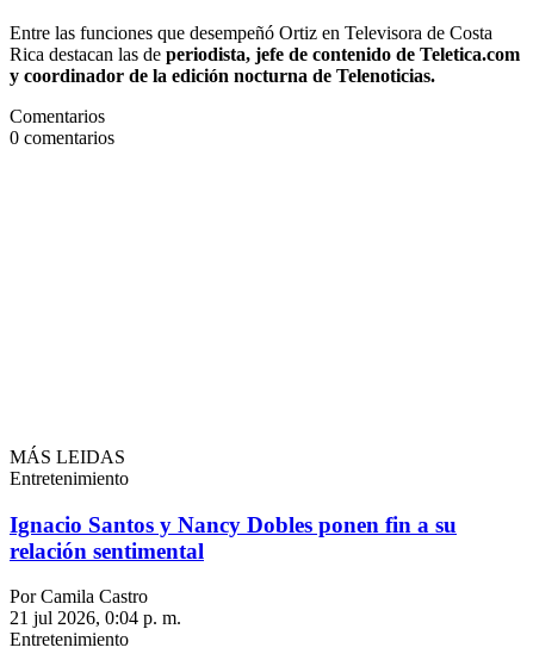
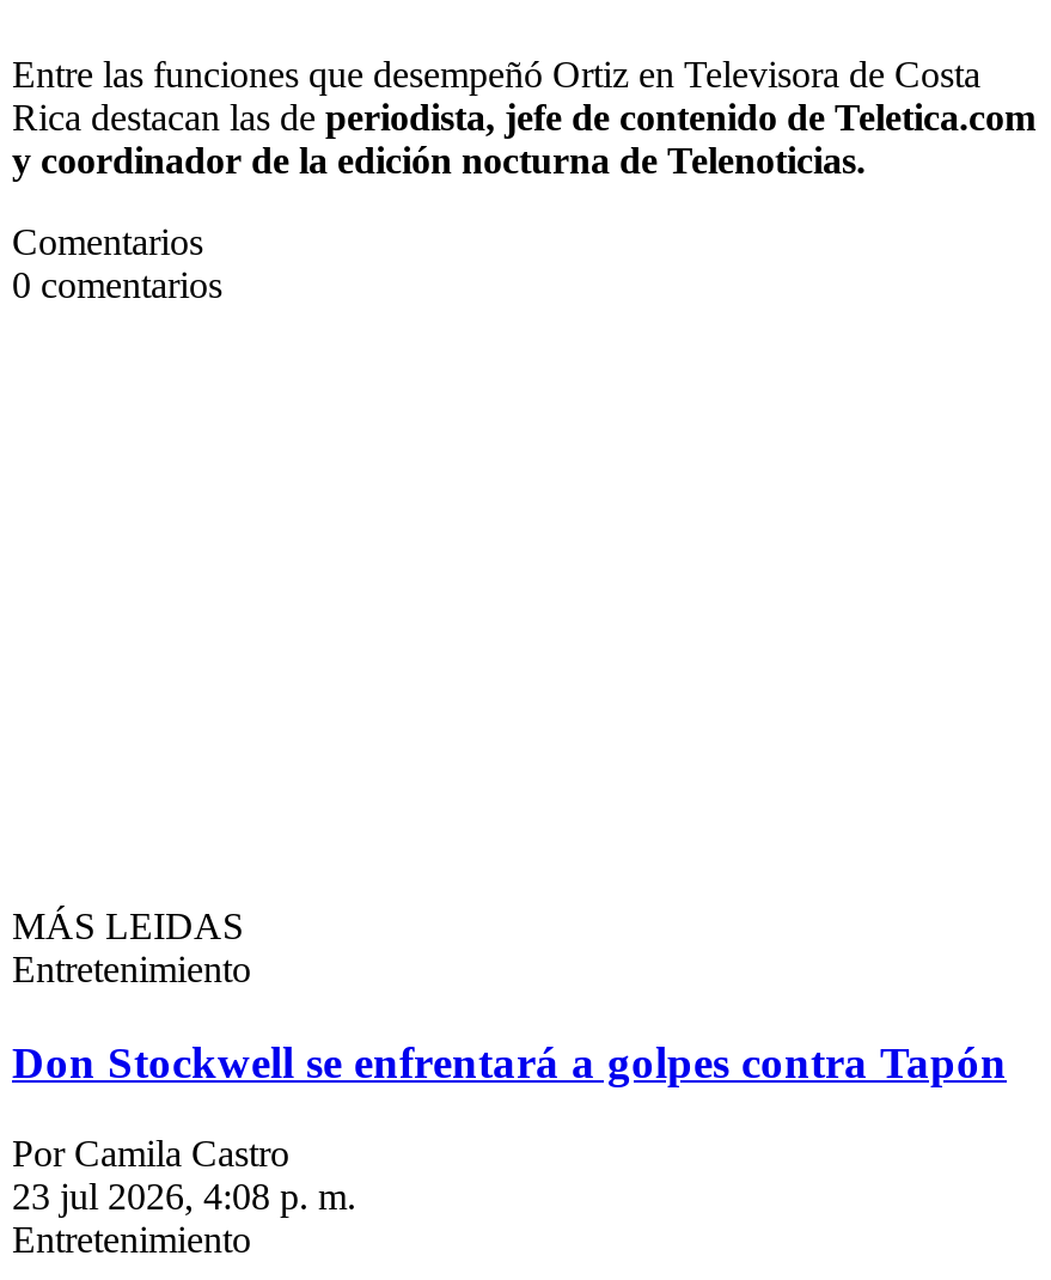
[10,512,457,563] Ignacio Santos y Nancy Dobles ponen fin a su | relación sentimental -> [12,1036,1007,1086] Don Stockwell se enfrentará a golpes contra Tapón
[10,608,181,628] 21 jul 2026, 0:04 p. m. -> [12,1176,356,1217] 23 jul 2026, 4:08 p. m.

